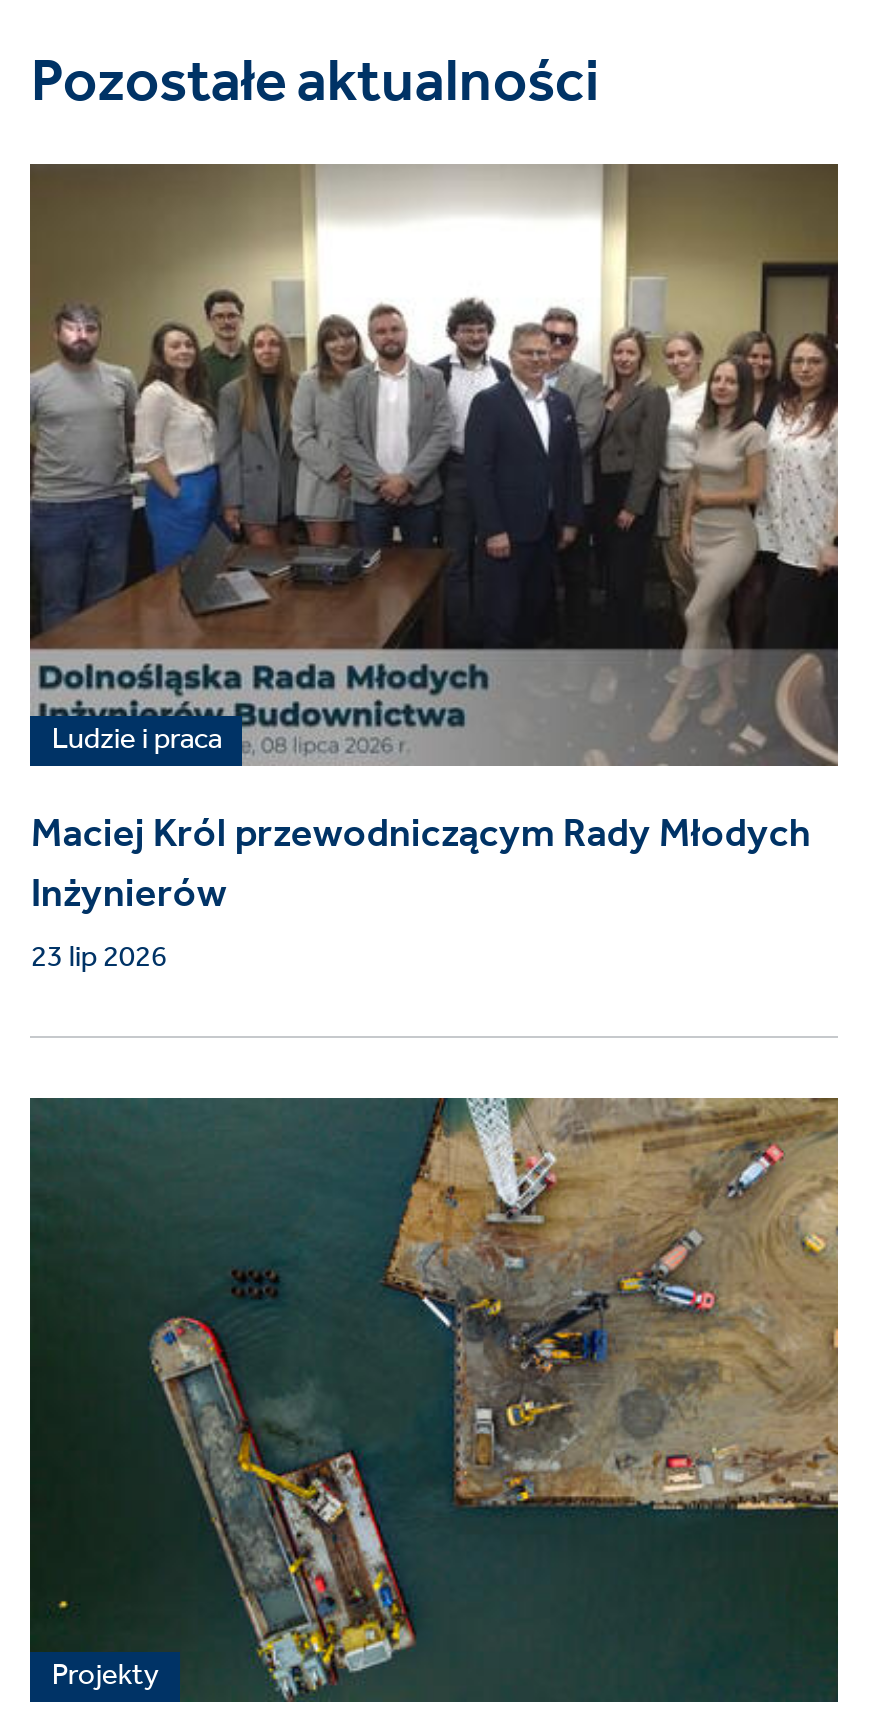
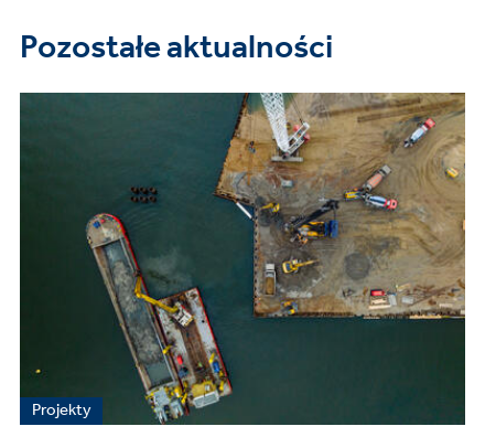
[28,162,840,987] [image] | Ludzie i praca | Maciej Król przewodniczącym Rady Młodych | Inżynierów | 23 lip 2026 -> none

